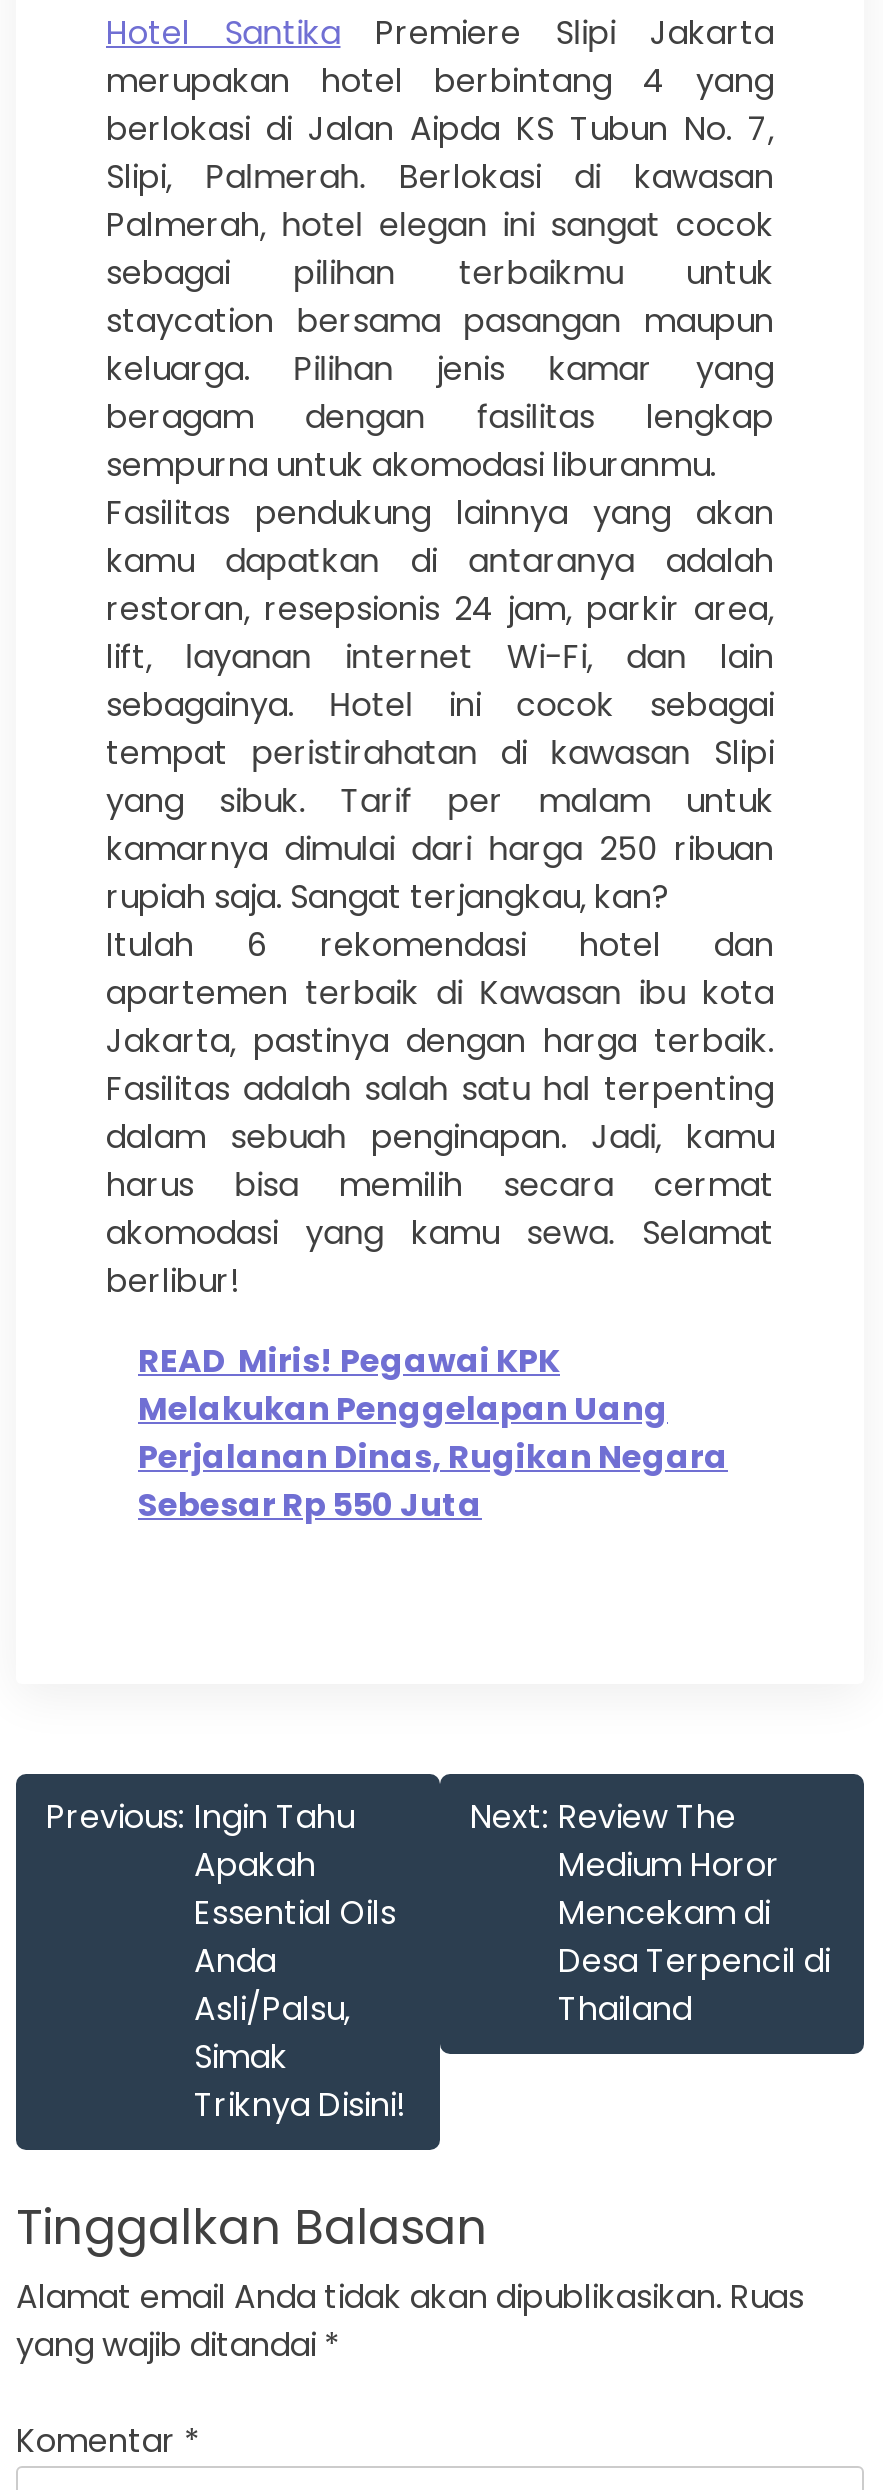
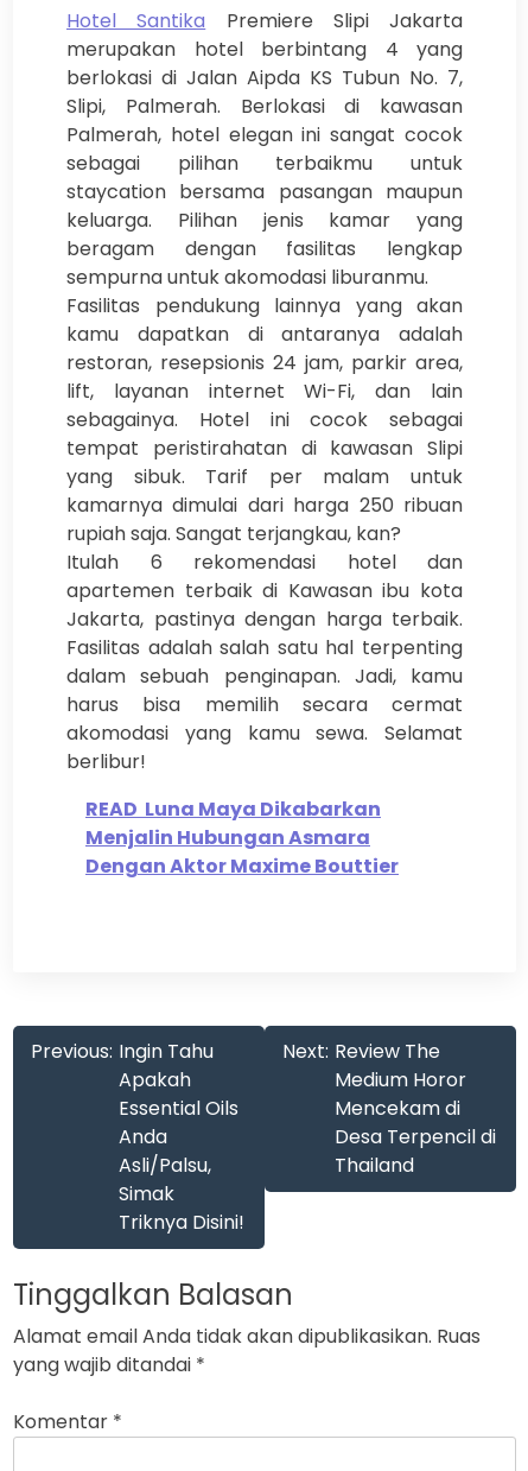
[138,1338,728,1528] READ Miris! Pegawai KPK | Melakukan Penggelapan Uang | Perjalanan Dinas, Rugikan Negara | Sebesar Rp 550 Juta -> [85,795,399,880] READ Luna Maya Dikabarkan | Menjalin Hubungan Asmara | Dengan Aktor Maxime Bouttier

